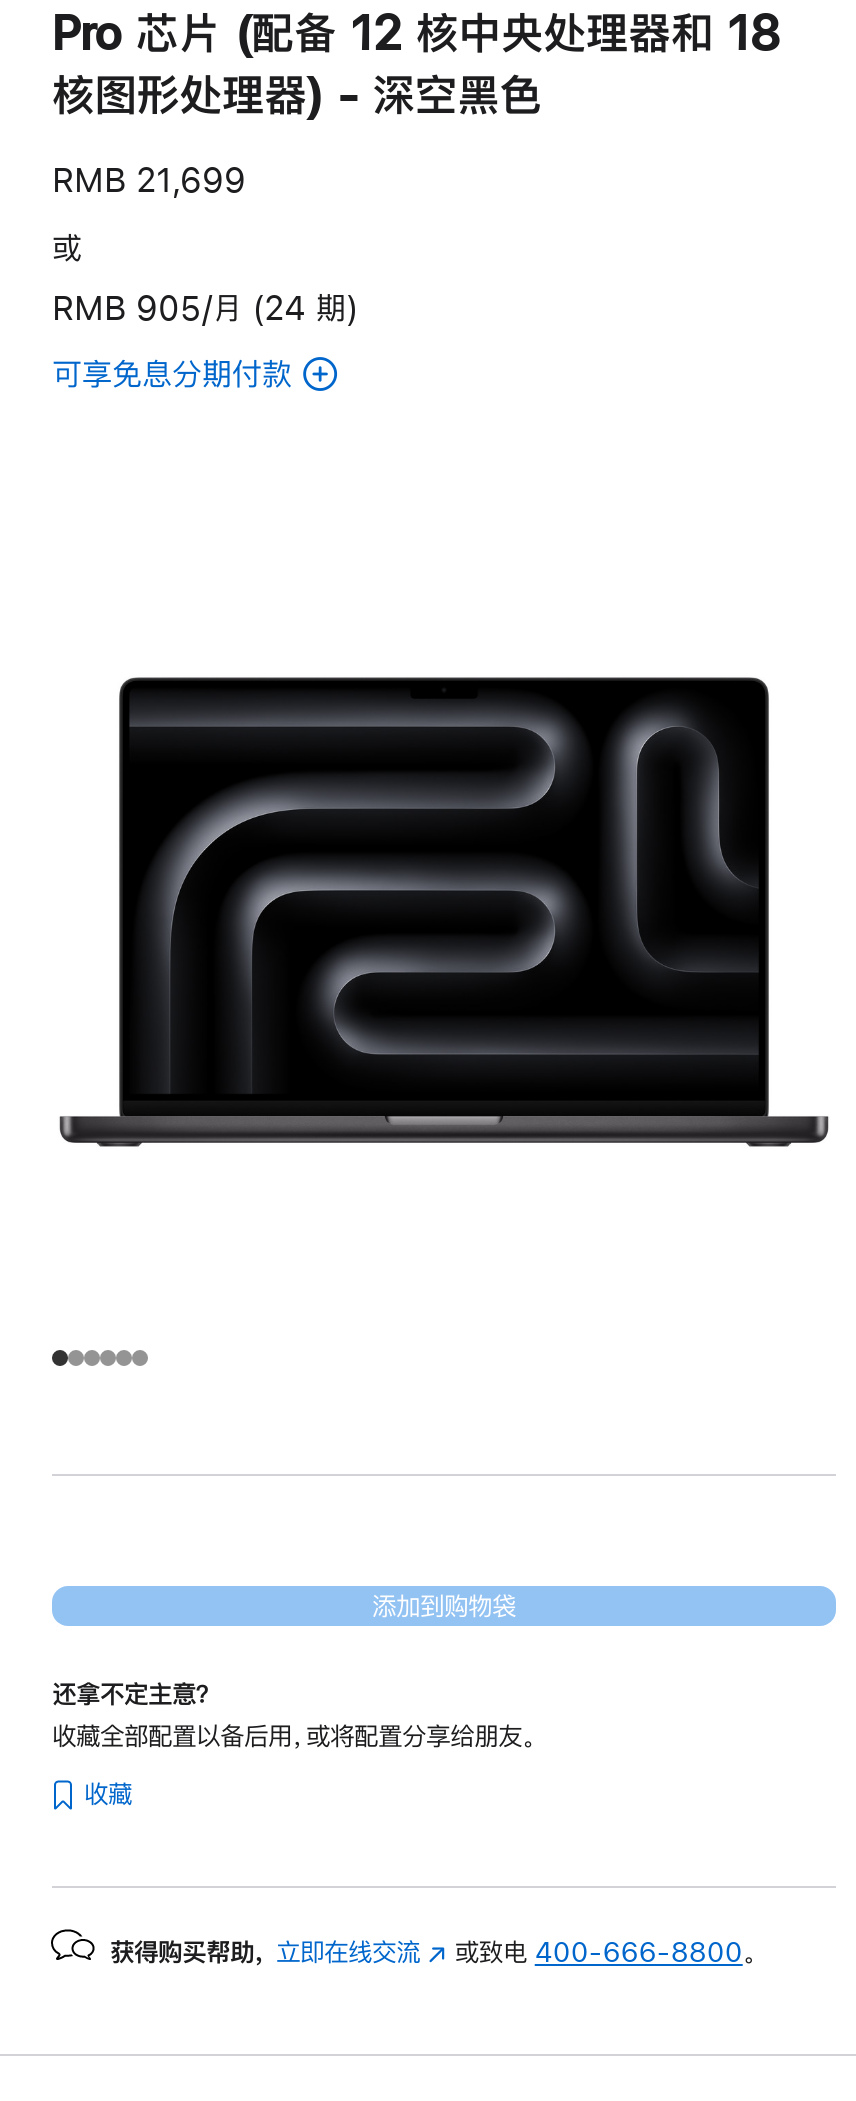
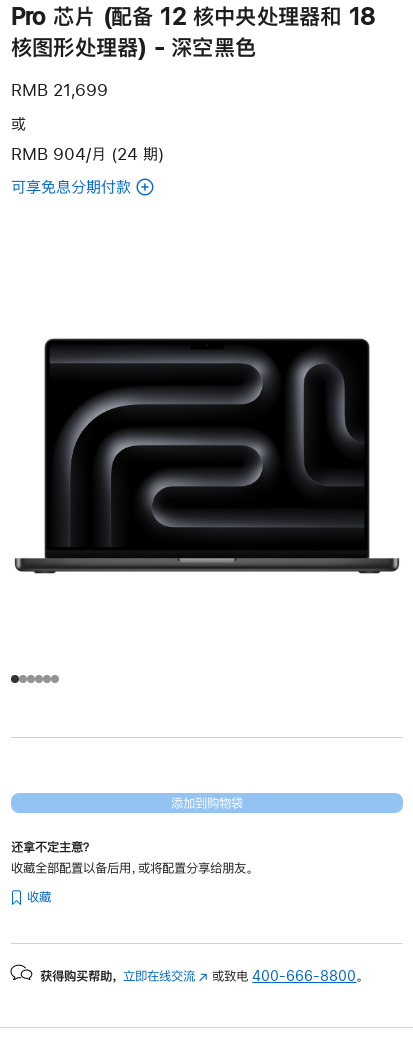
[52,290,358,324] RMB 905/月 (24 期) -> [11,145,164,162] RMB 904/月 (24 期)

